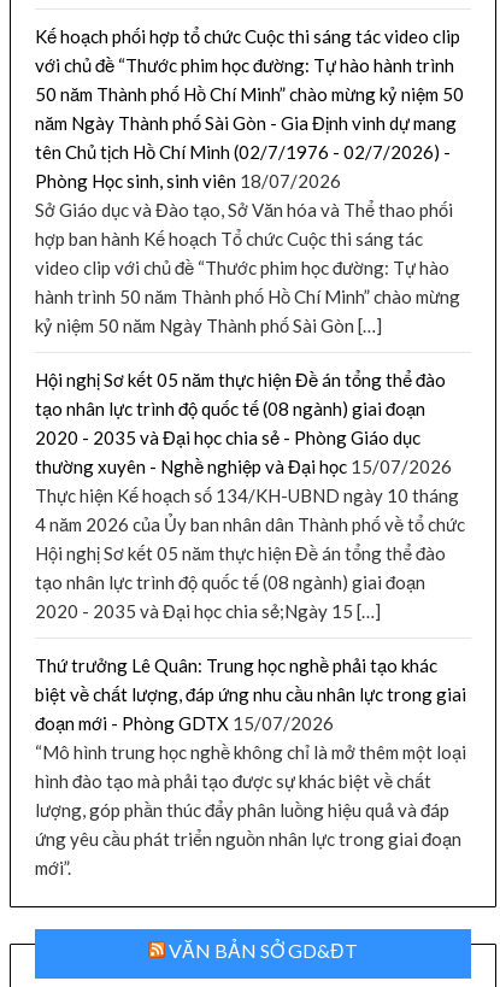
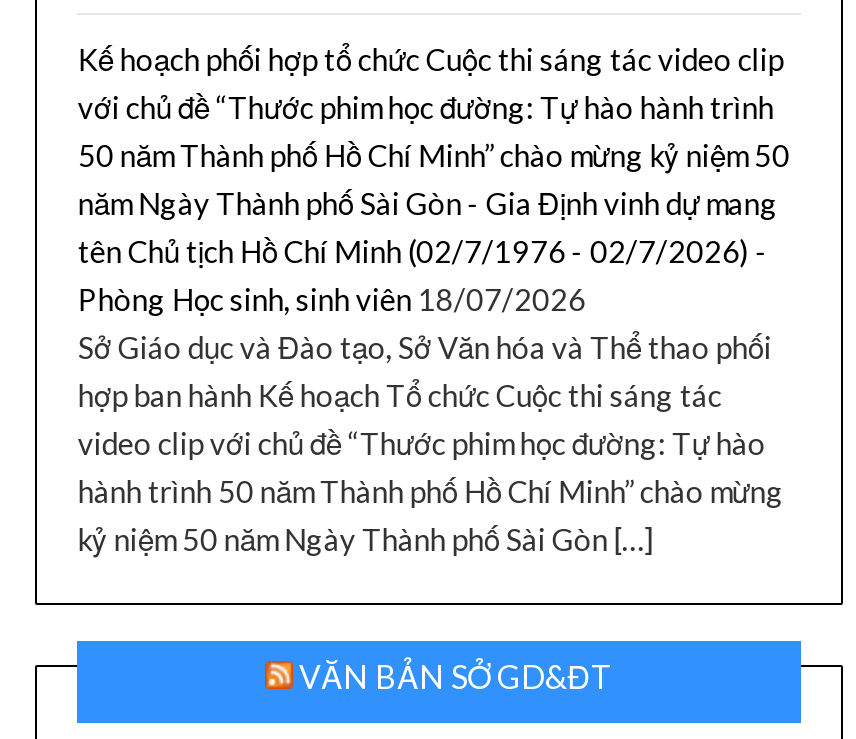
[35,369,467,878] Hội nghị Sơ kết 05 năm thực hiện Đề án tổng thể đào | tạo nhân lực trình độ quốc tế (08 ngành) giai đoạn | 2020 - 2035 và Đại học chia sẻ - Phòng Giáo dục | thường xuyên - Nghề nghiệp và Đại học 15/07/2026 | Thực hiện Kế hoạch số 134/KH-UBND ngày 10 tháng | 4 năm 2026 của Ủy ban nhân dân Thành phố về tổ chức | Hội nghị Sơ kết 05 năm thực hiện Đề án tổng thể đào | tạo nhân lực trình độ quốc tế (08 ngành) giai đoạn | 2020 - 2035 và Đại học chia sẻ;Ngày 15 […] | Thứ trưởng Lê Quân: Trung học nghề phải tạo khác | biệt về chất lượng, đáp ứng nhu cầu nhân lực trong giai | đoạn mới - Phòng GDTX 15/07/2026 | “Mô hình trung học nghề không chỉ là mở thêm một loại | hình đào tạo mà phải tạo được sự khác biệt về chất | lượng, góp phần thúc đẩy phân luồng hiệu quả và đáp | ứng yêu cầu phát triển nguồn nhân lực trong giai đoạn | mới”. -> none

